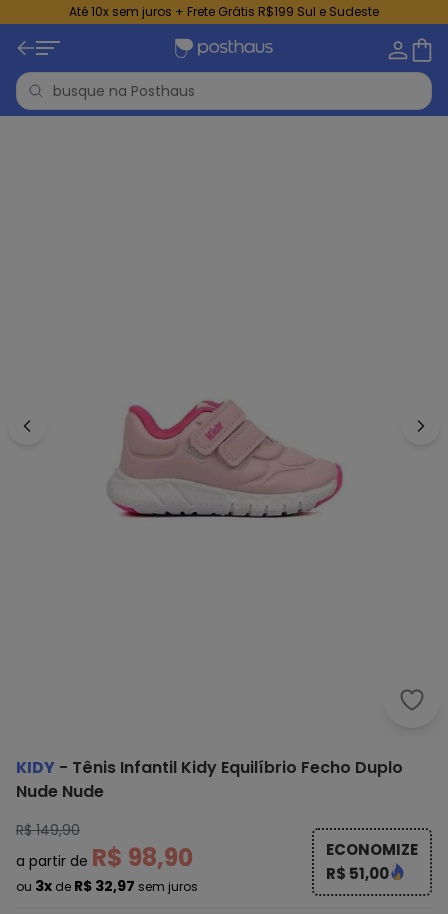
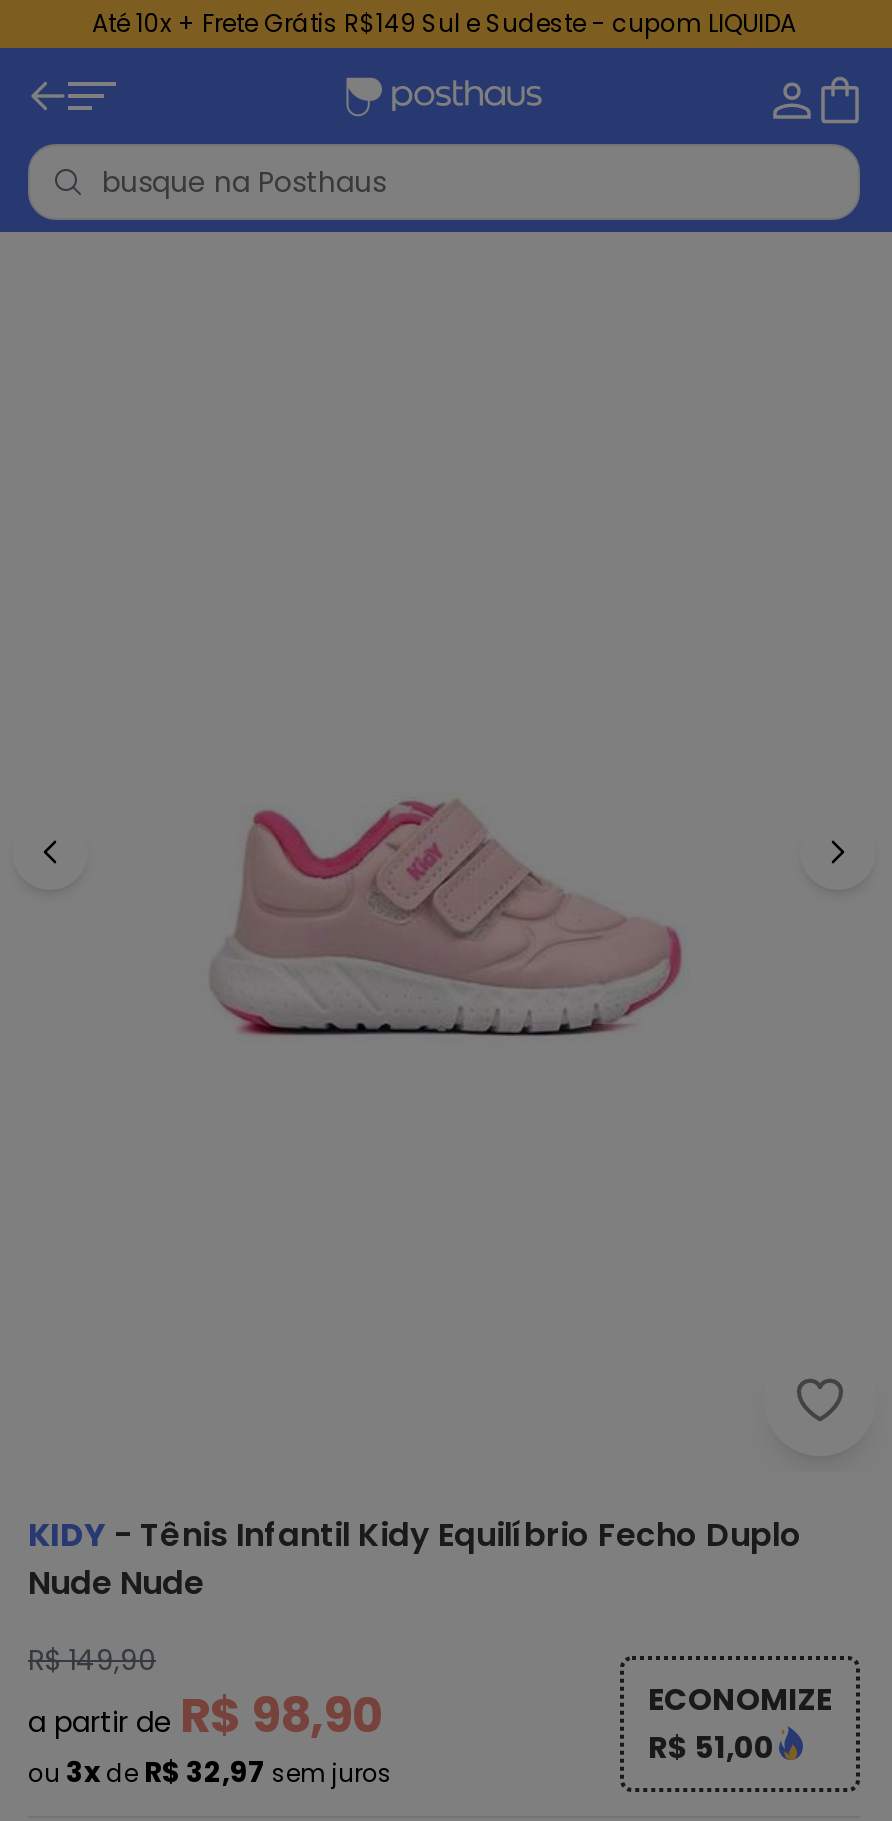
[69,3,379,20] Até 10x sem juros + Frete Grátis R$199 Sul e Sudeste -> [92,6,796,40] Até 10x + Frete Grátis R$149 Sul e Sudeste - cupom LIQUIDA

